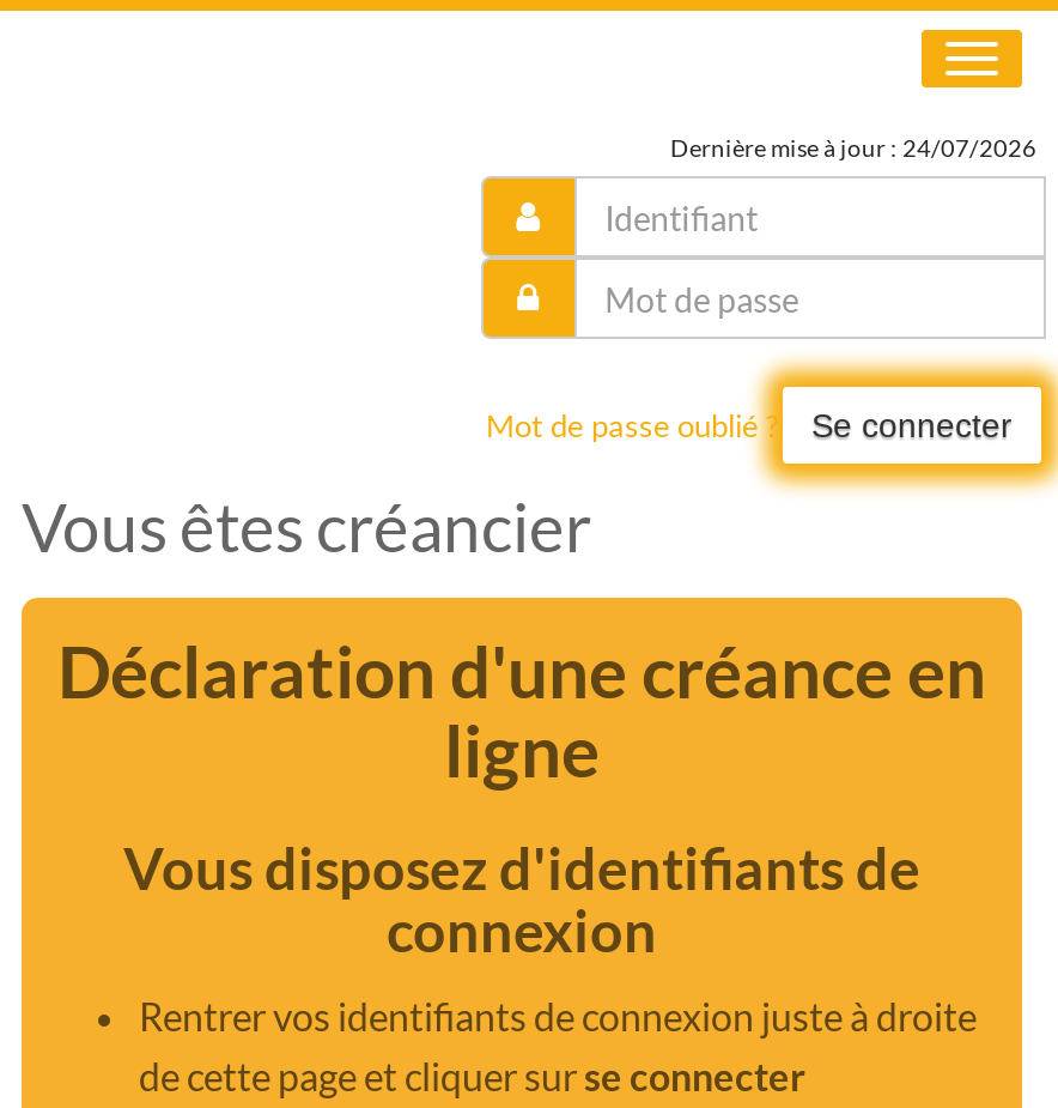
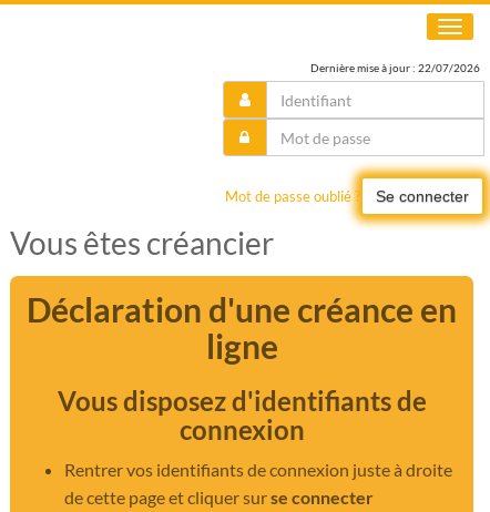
[670,133,1036,162] Dernière mise à jour : 24/07/2026 -> [310,61,480,74] Dernière mise à jour : 22/07/2026

